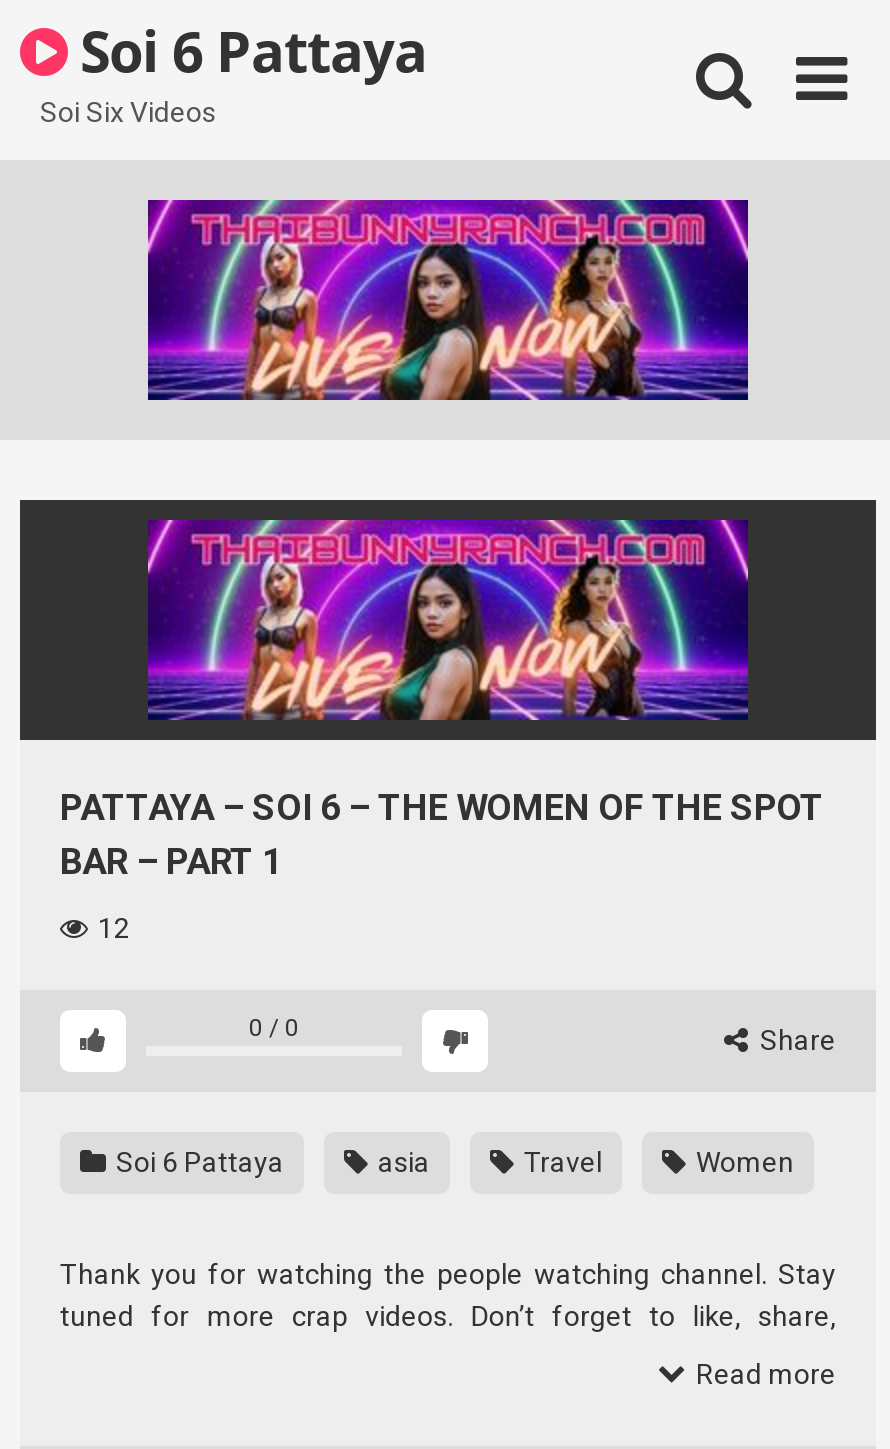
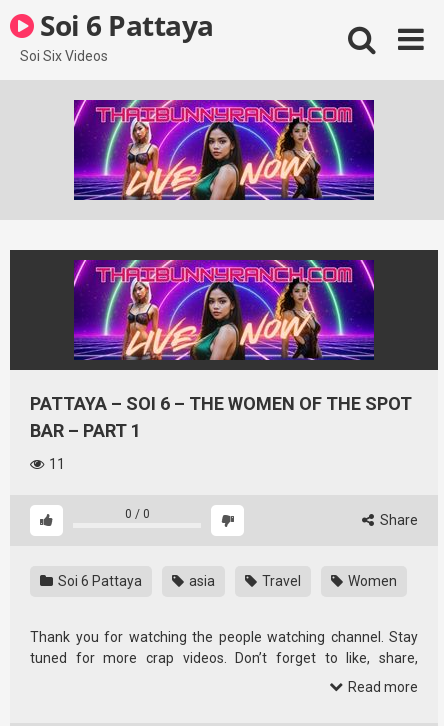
[92,912,130,944] 12 -> [46,456,65,472] 11

